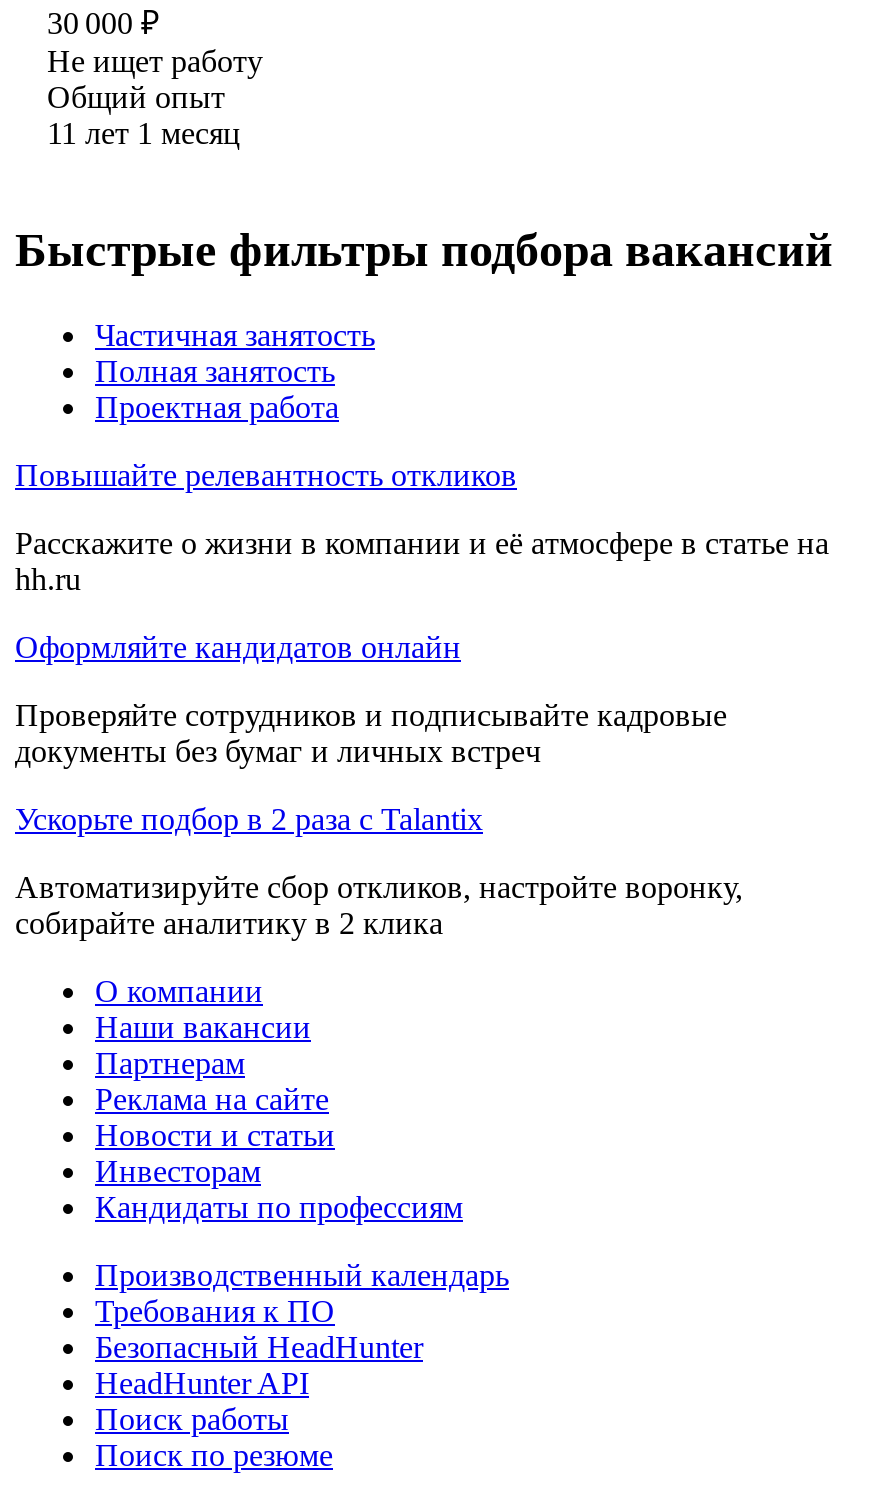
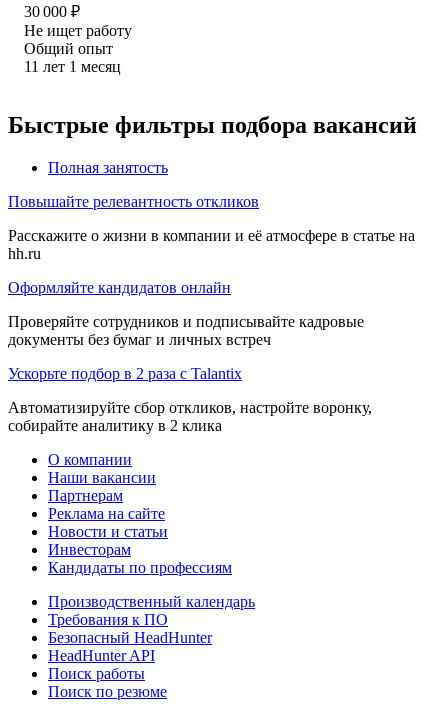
[95,317,375,351] Частичная занятость -> none
[95,389,339,423] Проектная работа -> none

